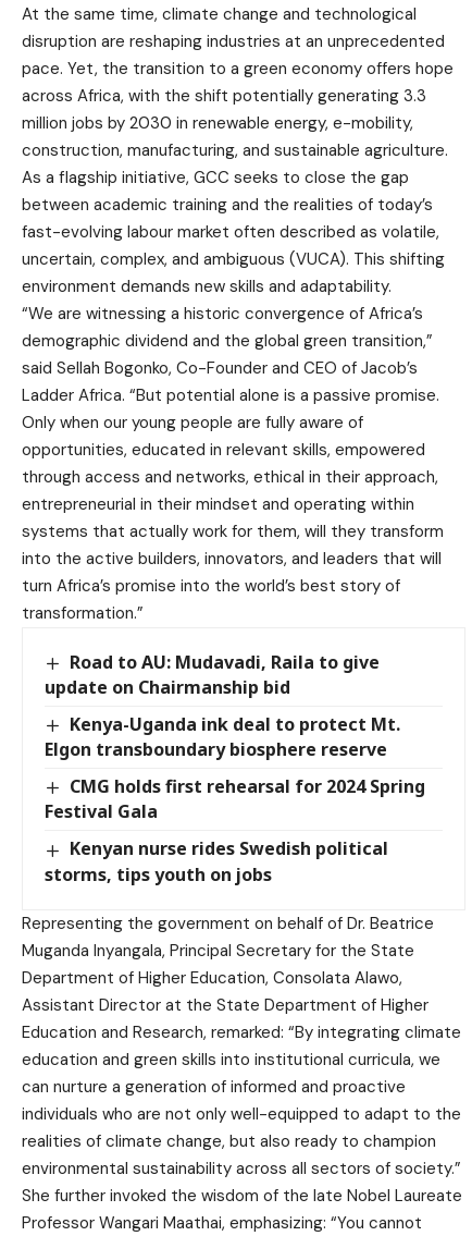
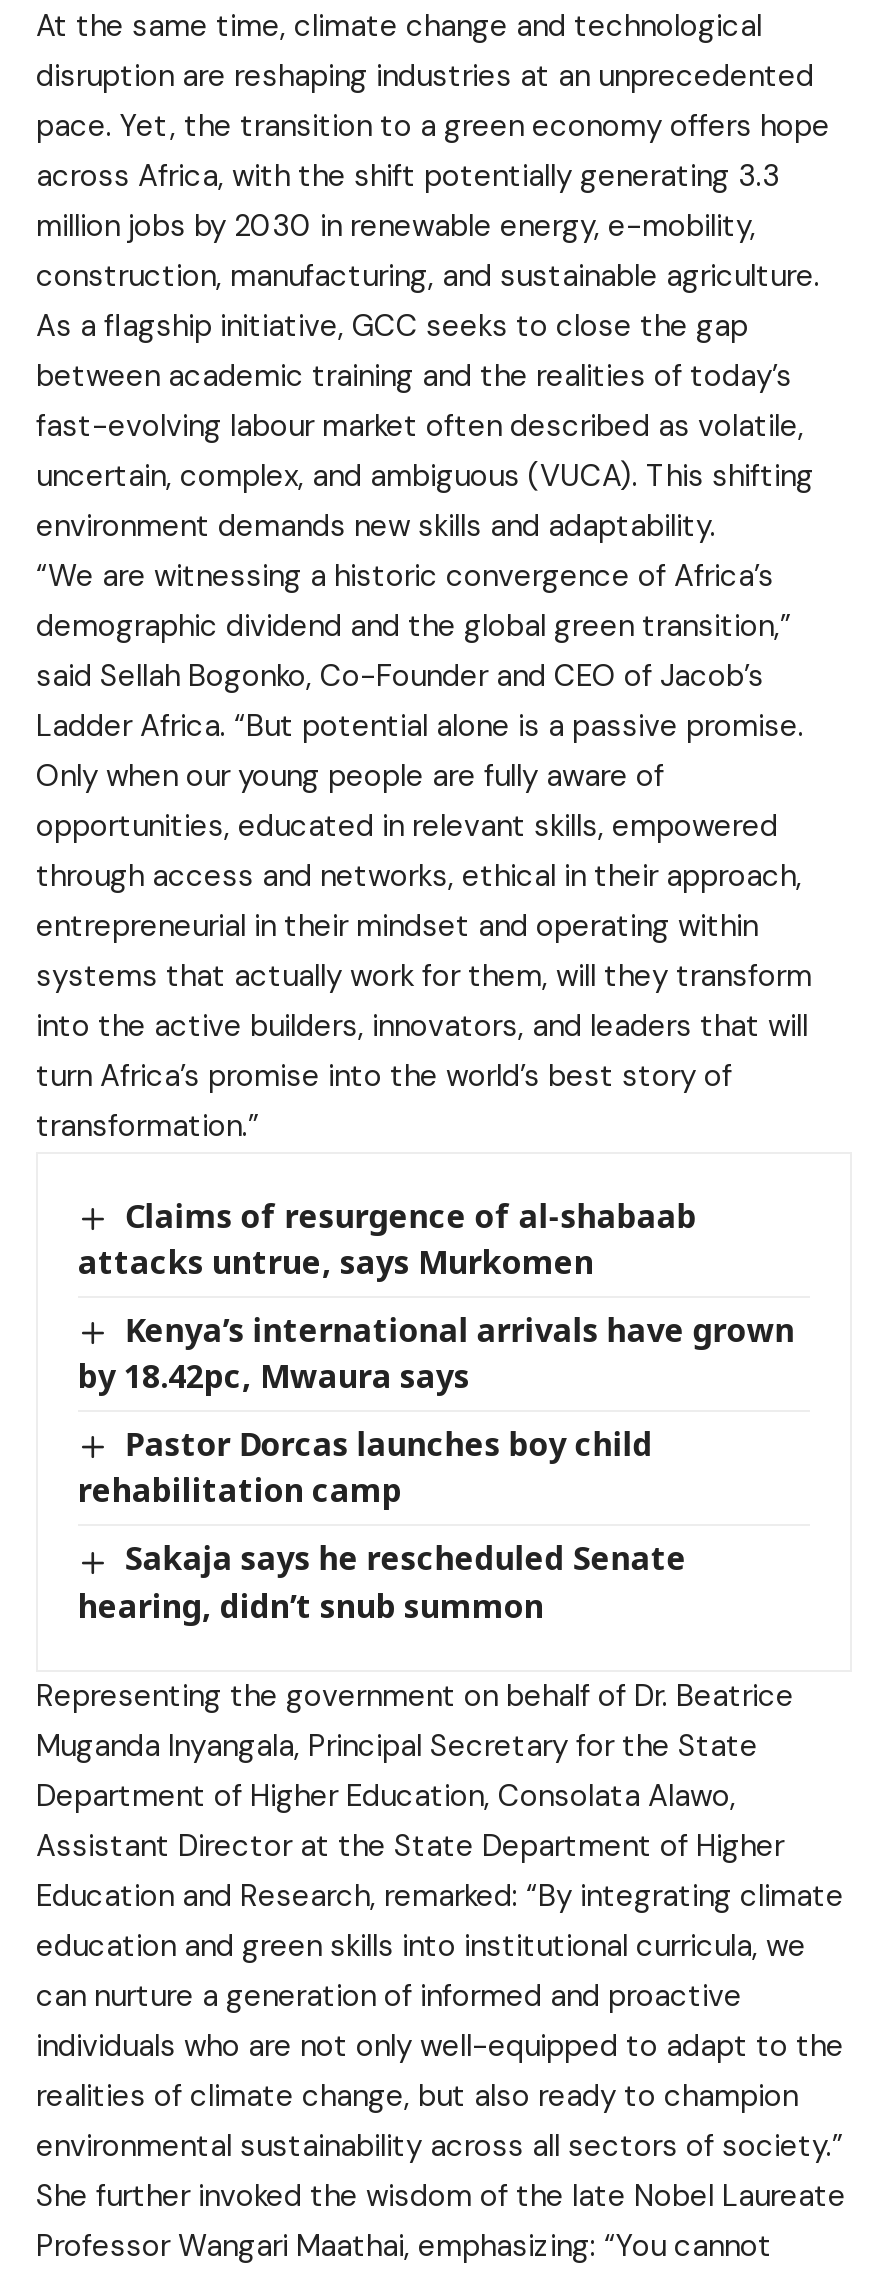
[45,650,380,699] Road to AU: Mudavadi, Raila to give | update on Chairmanship bid -> [78,1194,697,1284] Claims of resurgence of al-shabaab | attacks untrue, says Murkomen
[45,712,401,761] Kenya-Uganda ink deal to protect Mt. | Elgon transboundary biosphere reserve -> [78,1308,795,1398] Kenya’s international arrivals have grown | by 18.42pc, Mwaura says
[45,774,426,824] CMG holds first rehearsal for 2024 Spring | Festival Gala -> [78,1422,653,1513] Pastor Dorcas launches boy child | rehabilitation camp
[45,837,389,886] Kenyan nurse rides Swedish political | storms, tips youth on jobs -> [78,1537,687,1627] Sakaja says he rescheduled Senate | hearing, didn’t snub summon

